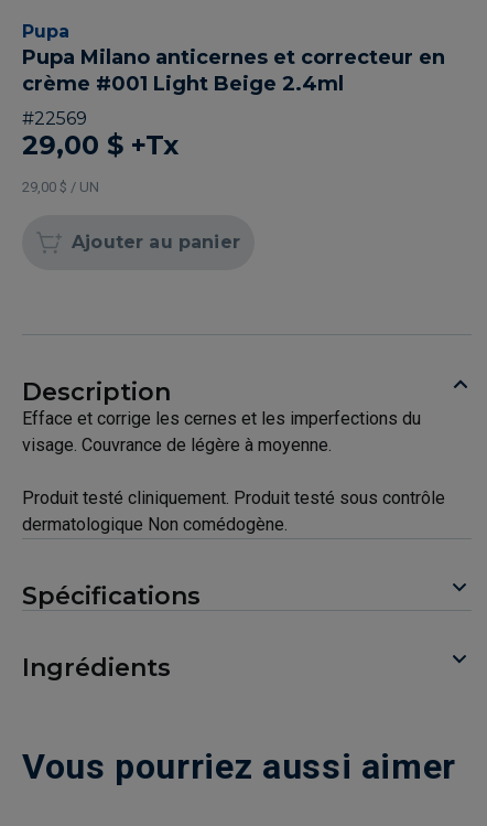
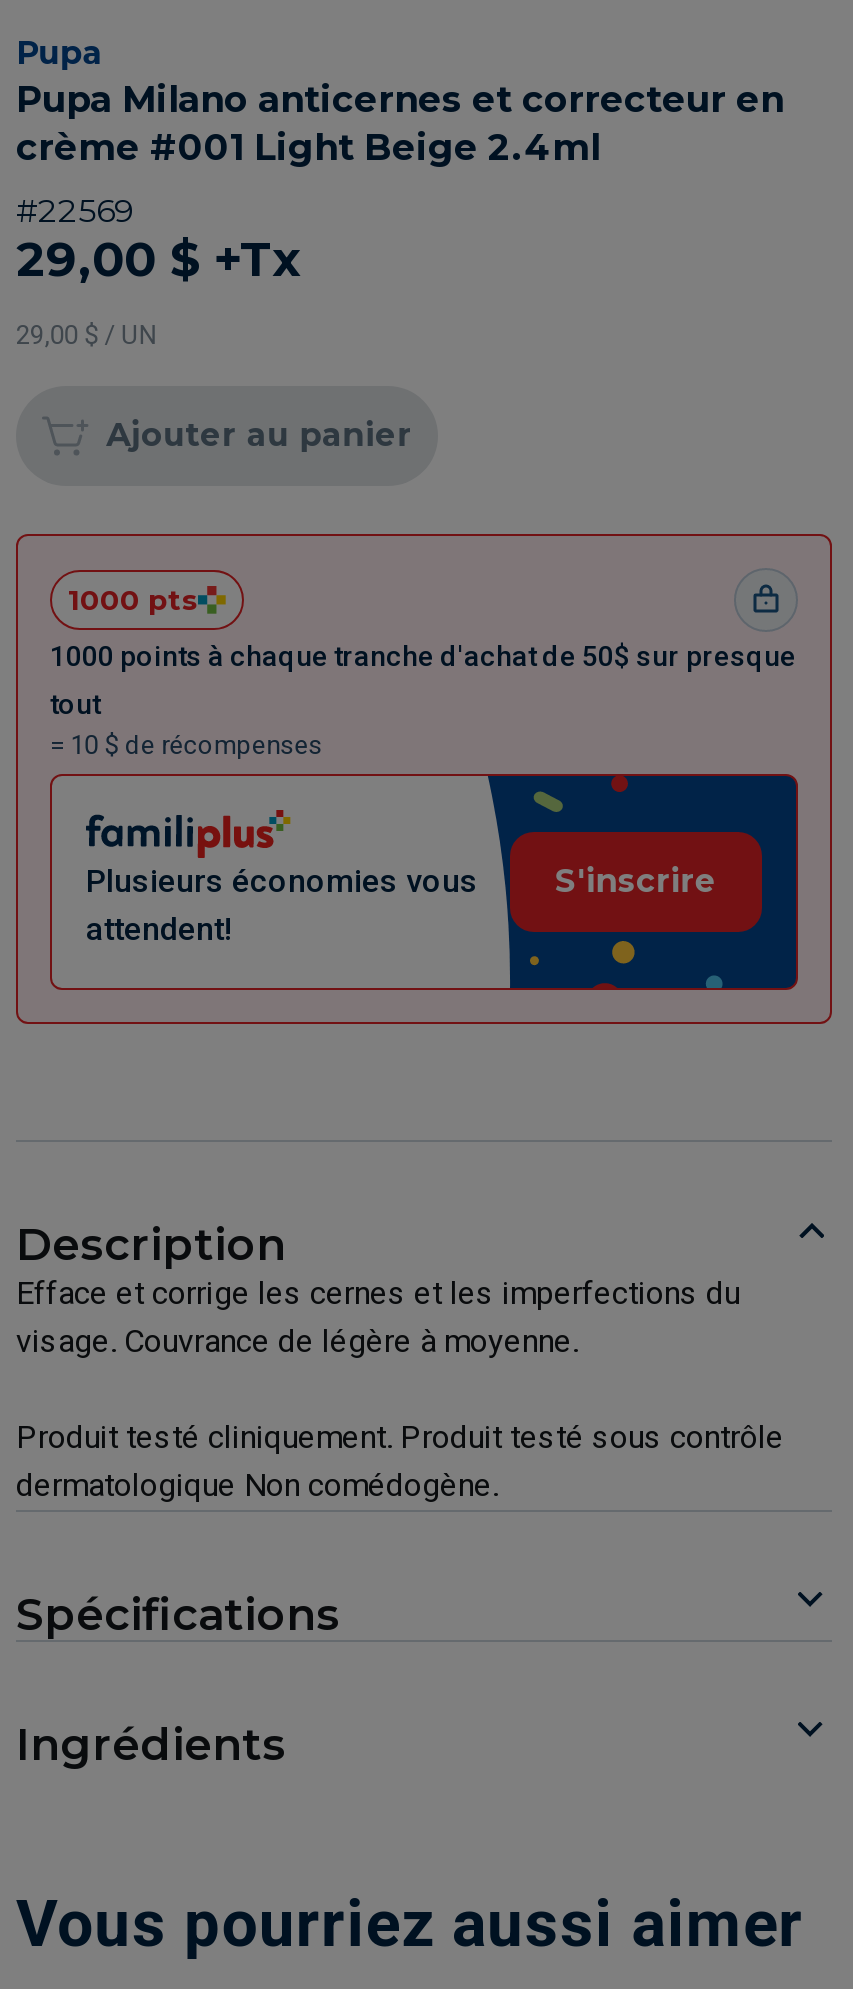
none -> [14,532,834,1026] [image] | 1000 pts | 1000 points à chaque tranche d'achat de 50$ sur presque | tout | = 10 $ de récompenses
none -> [86,862,478,948] Plusieurs économies vous | attendent!
none -> [555,862,717,900] S'inscrire

